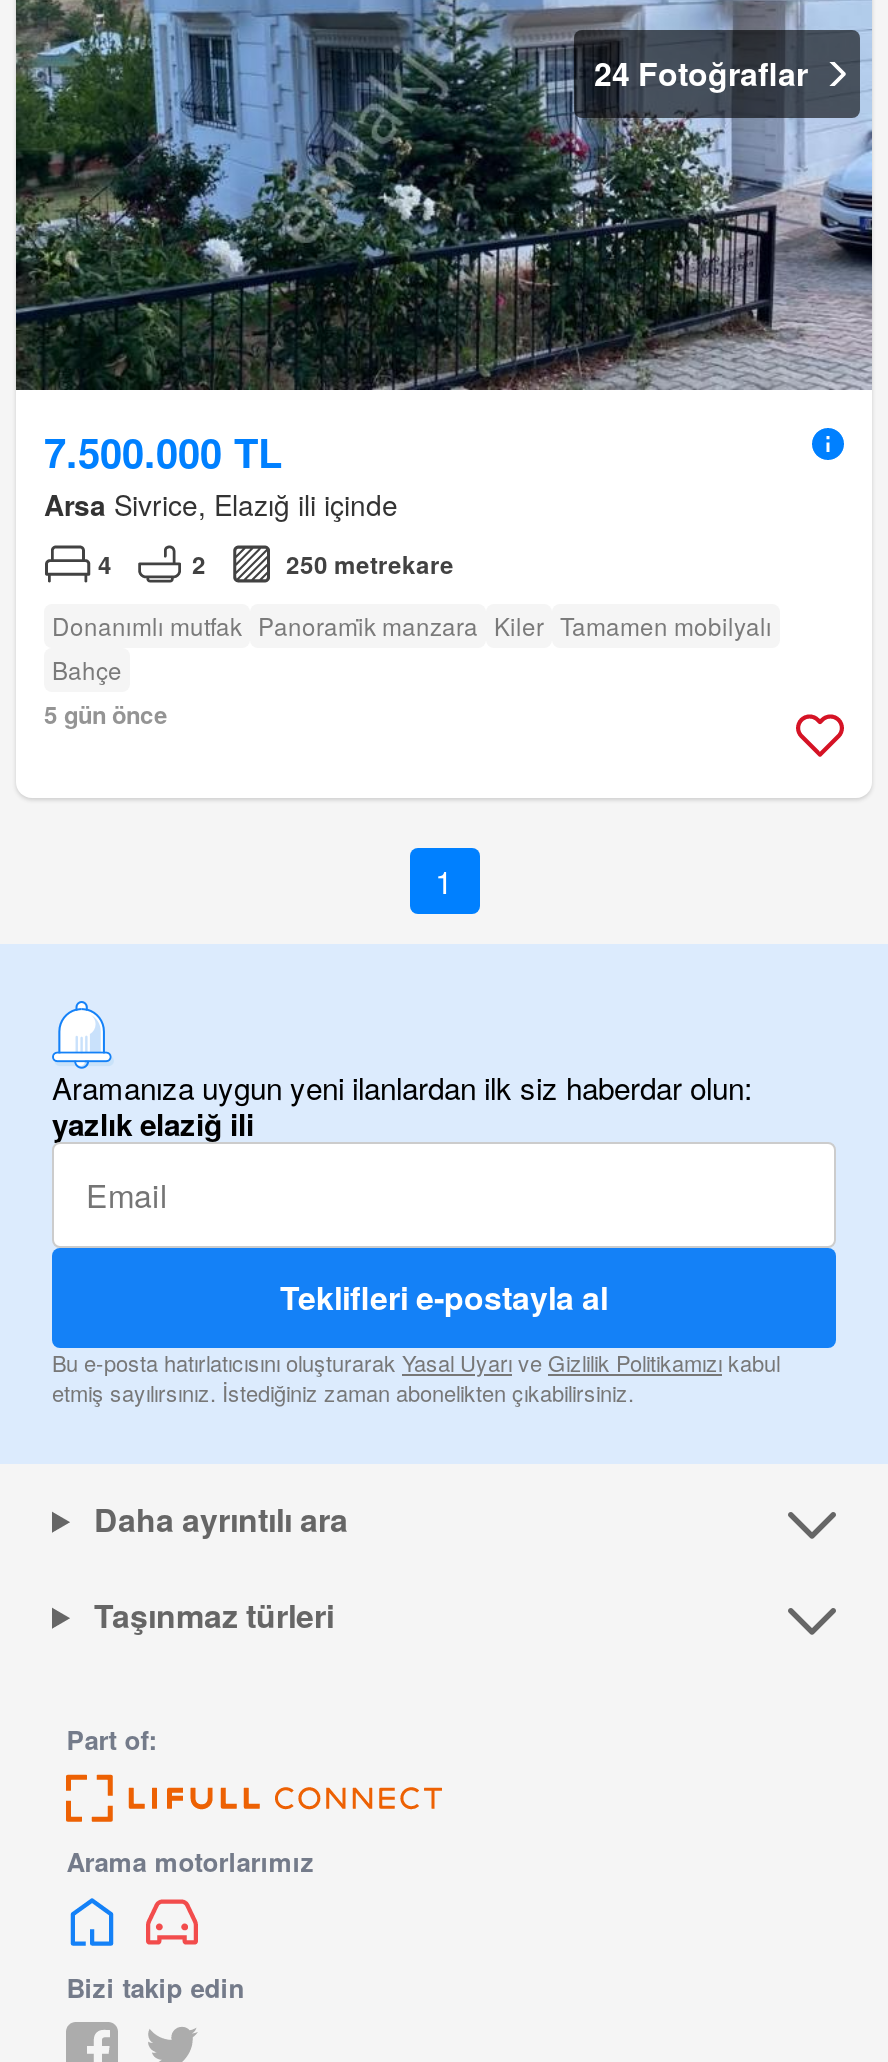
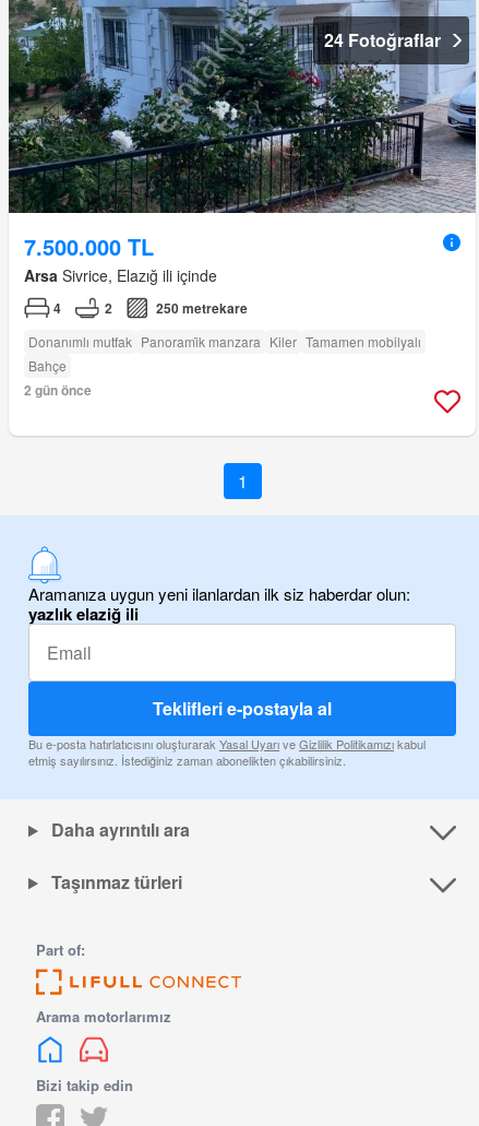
[44,697,168,733] 5 gün önce -> [24,381,92,400] 2 gün önce

